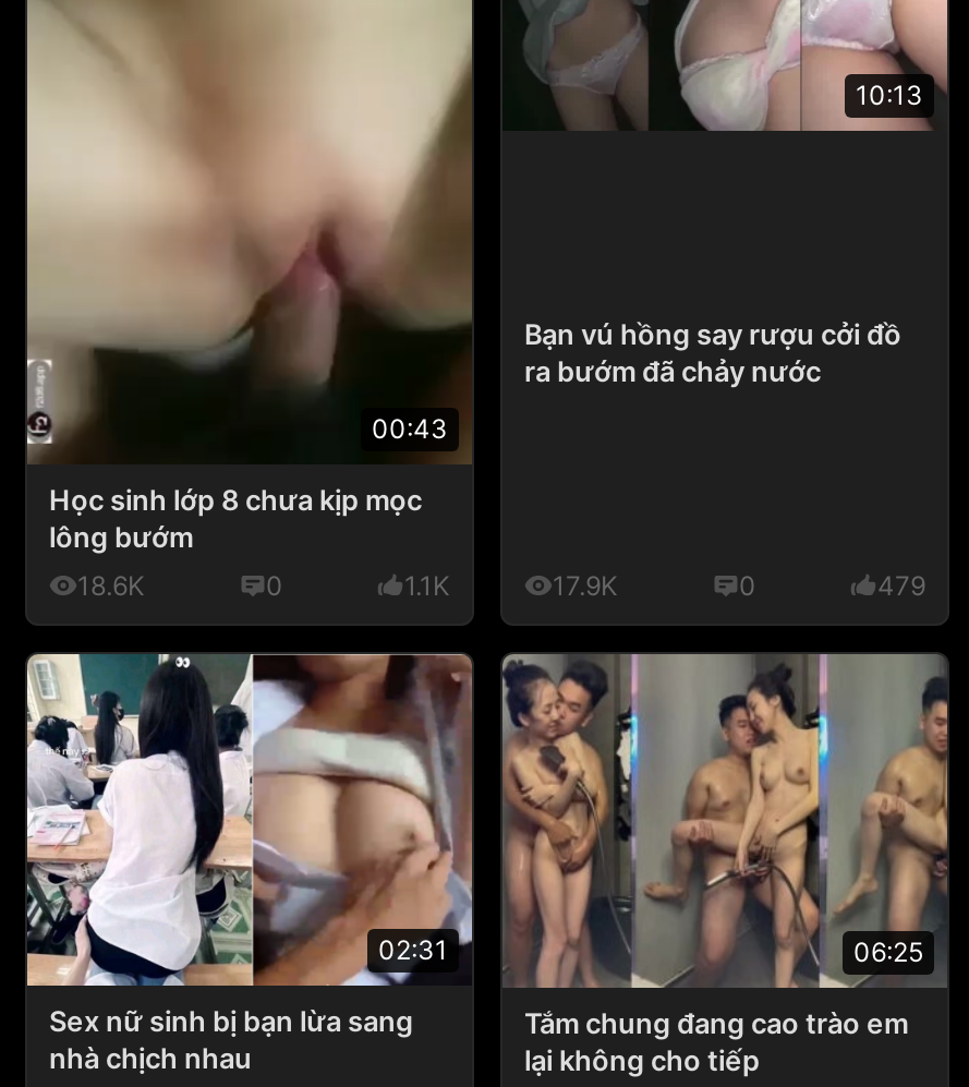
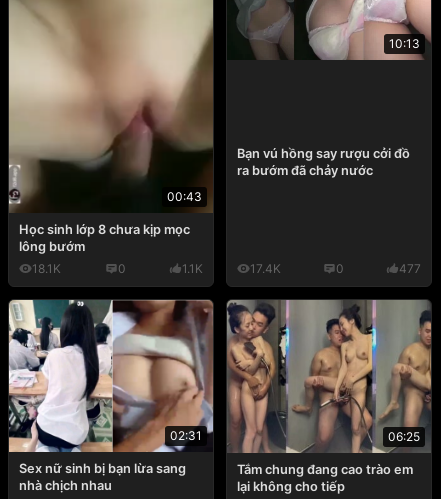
[77,570,145,602] 18.6K -> [32,261,61,276] 18.1K
[553,570,618,602] 17.9K -> [250,261,281,276] 17.4K
[877,570,925,602] 479 -> [399,261,421,276] 477

